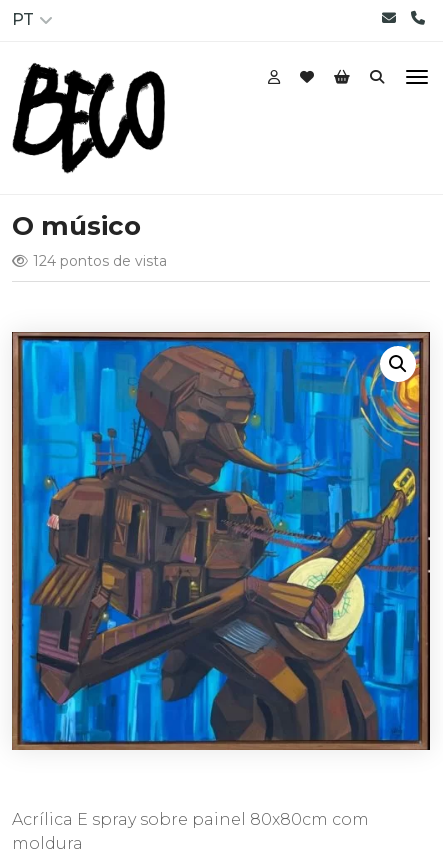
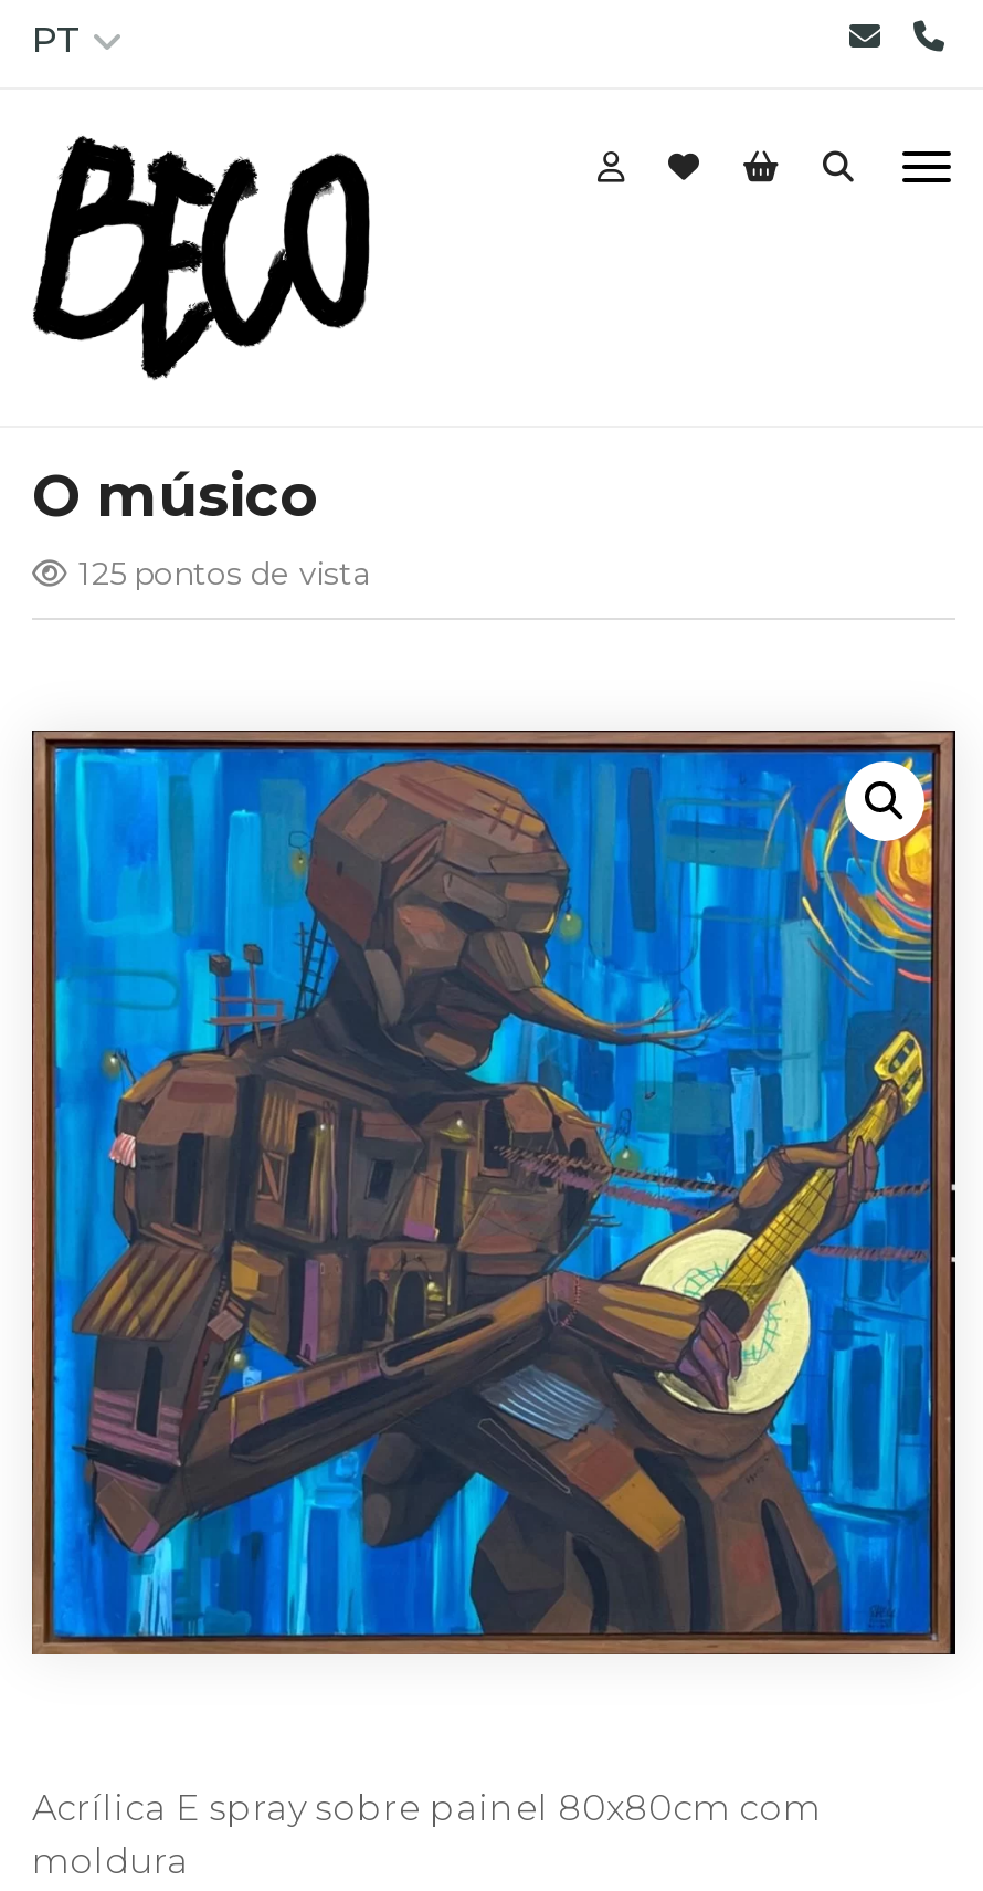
[33,252,167,270] 124 pontos de vista -> [78,553,370,593] 125 pontos de vista

